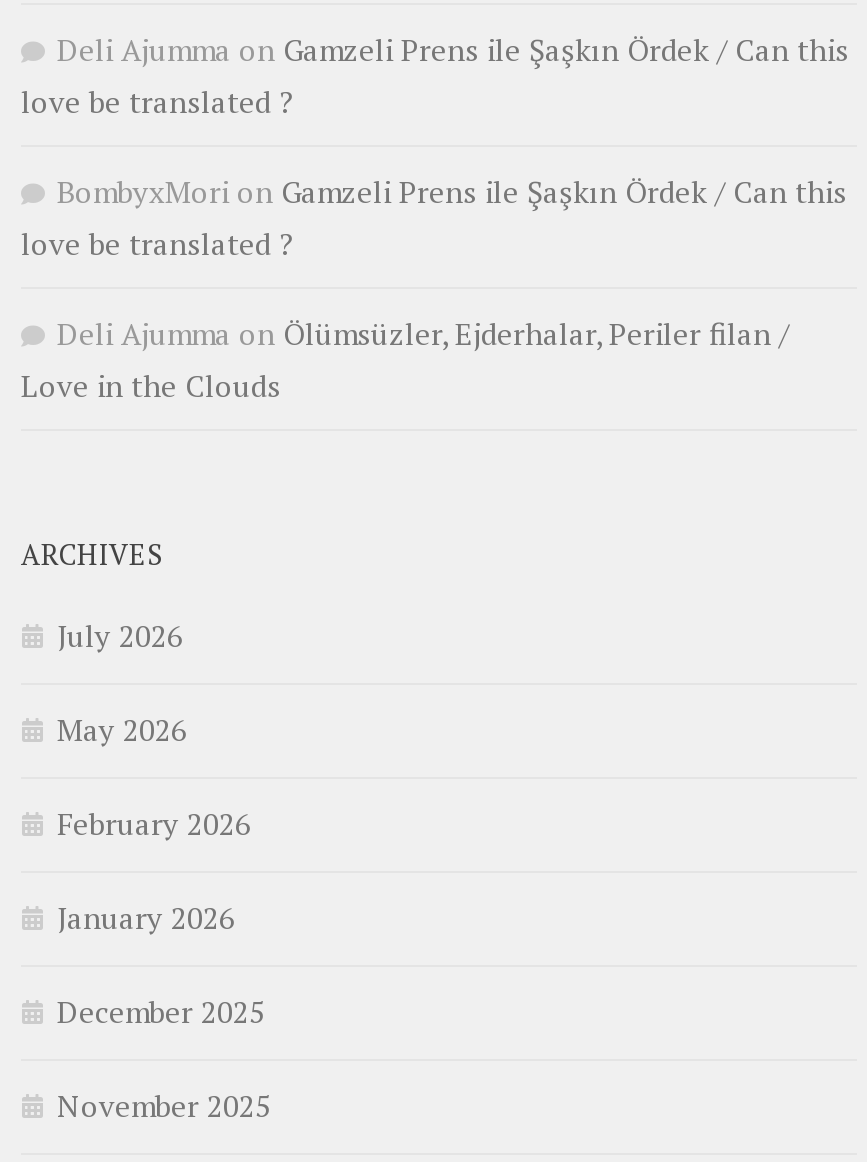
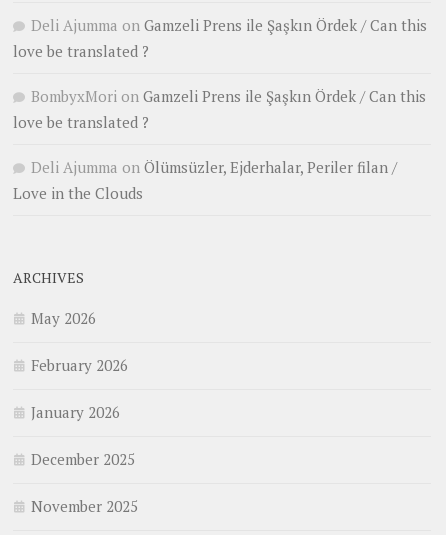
[57,614,183,654] July 2026 -> none

